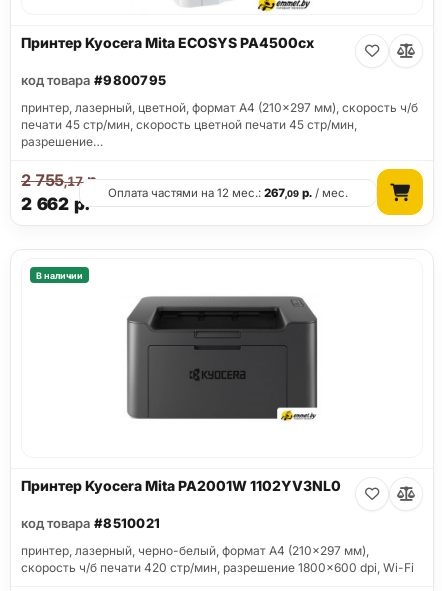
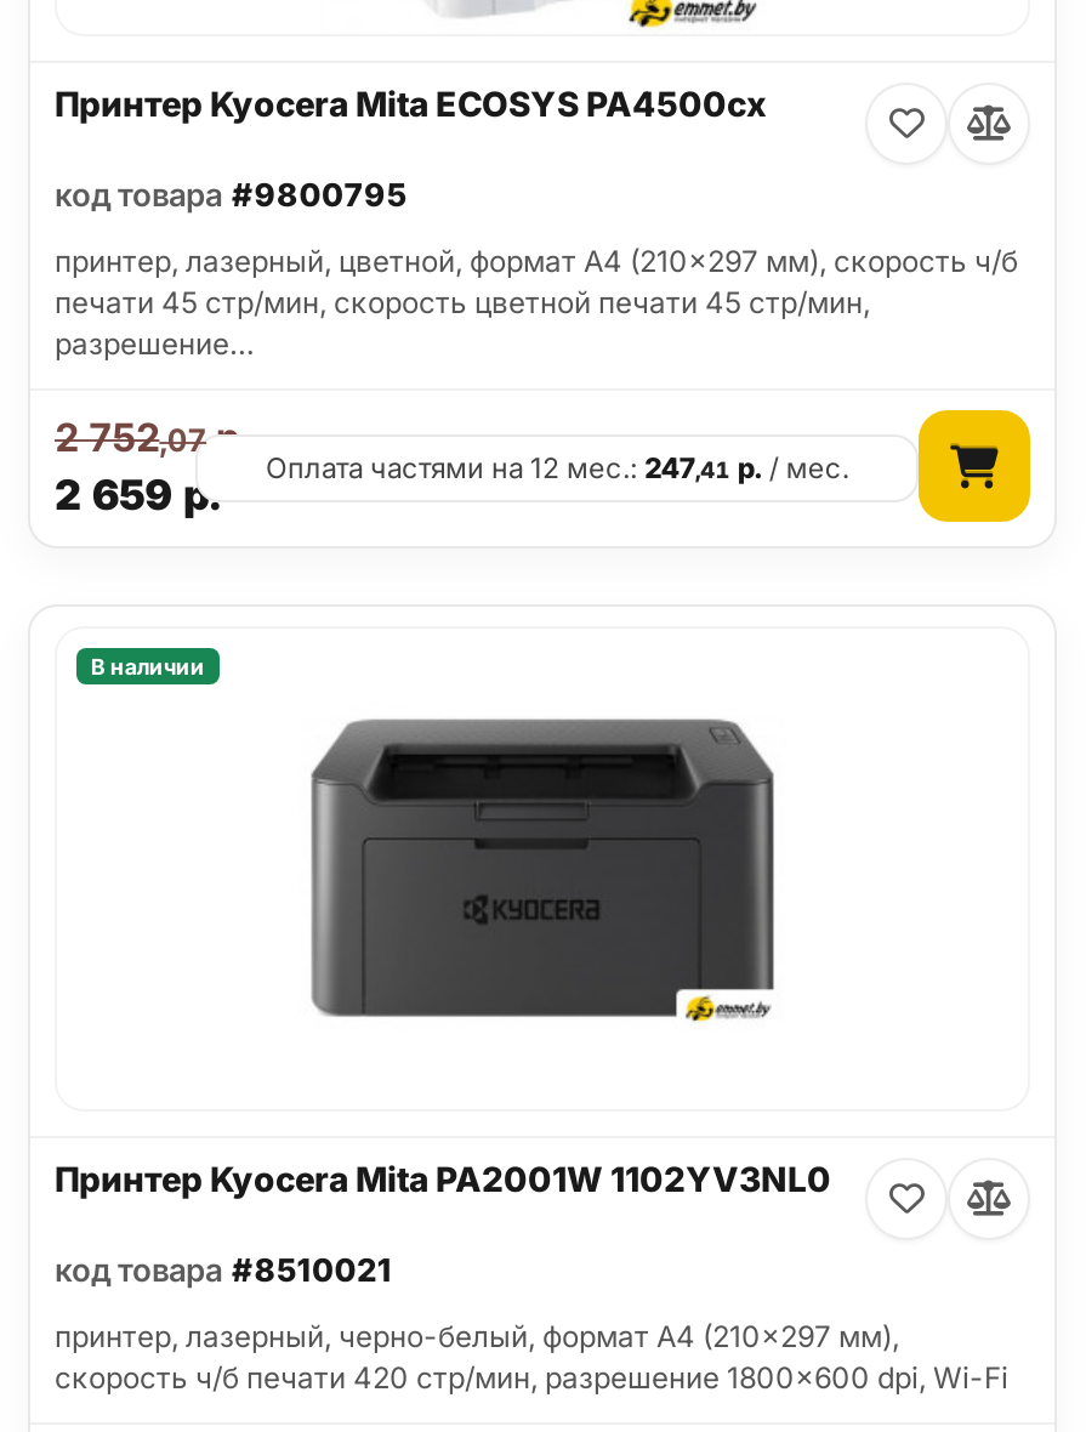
[21,170,101,190] 2 755,17 р. -> [55,414,249,462] 2 752,07 р.
[108,186,348,200] Оплата частями на 12 мес.: 267,09 р. / мес. -> [266,452,849,486] Оплата частями на 12 мес.: 247,41 р. / мес.
[21,194,90,214] 2 662 р. -> [55,472,221,520] 2 659 р.

